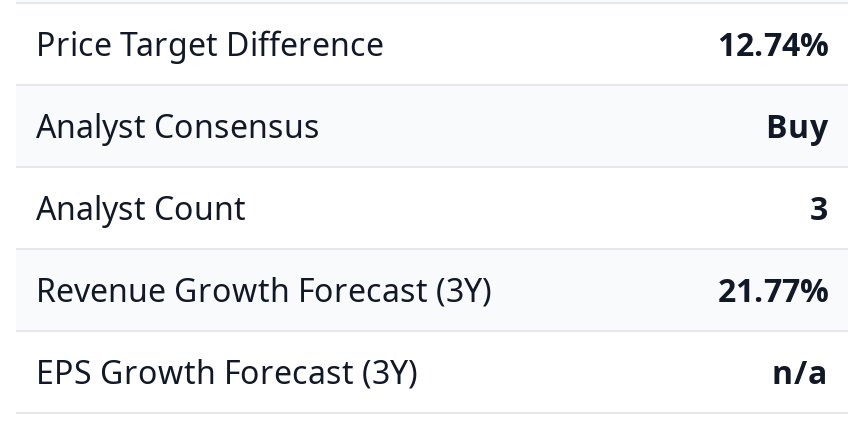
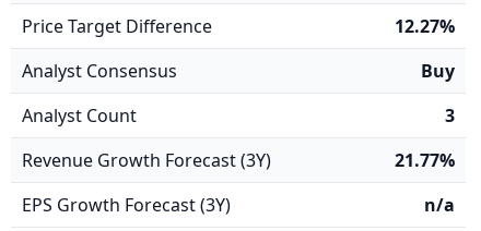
[718,22,828,66] 12.74% -> [395,14,455,38] 12.27%

